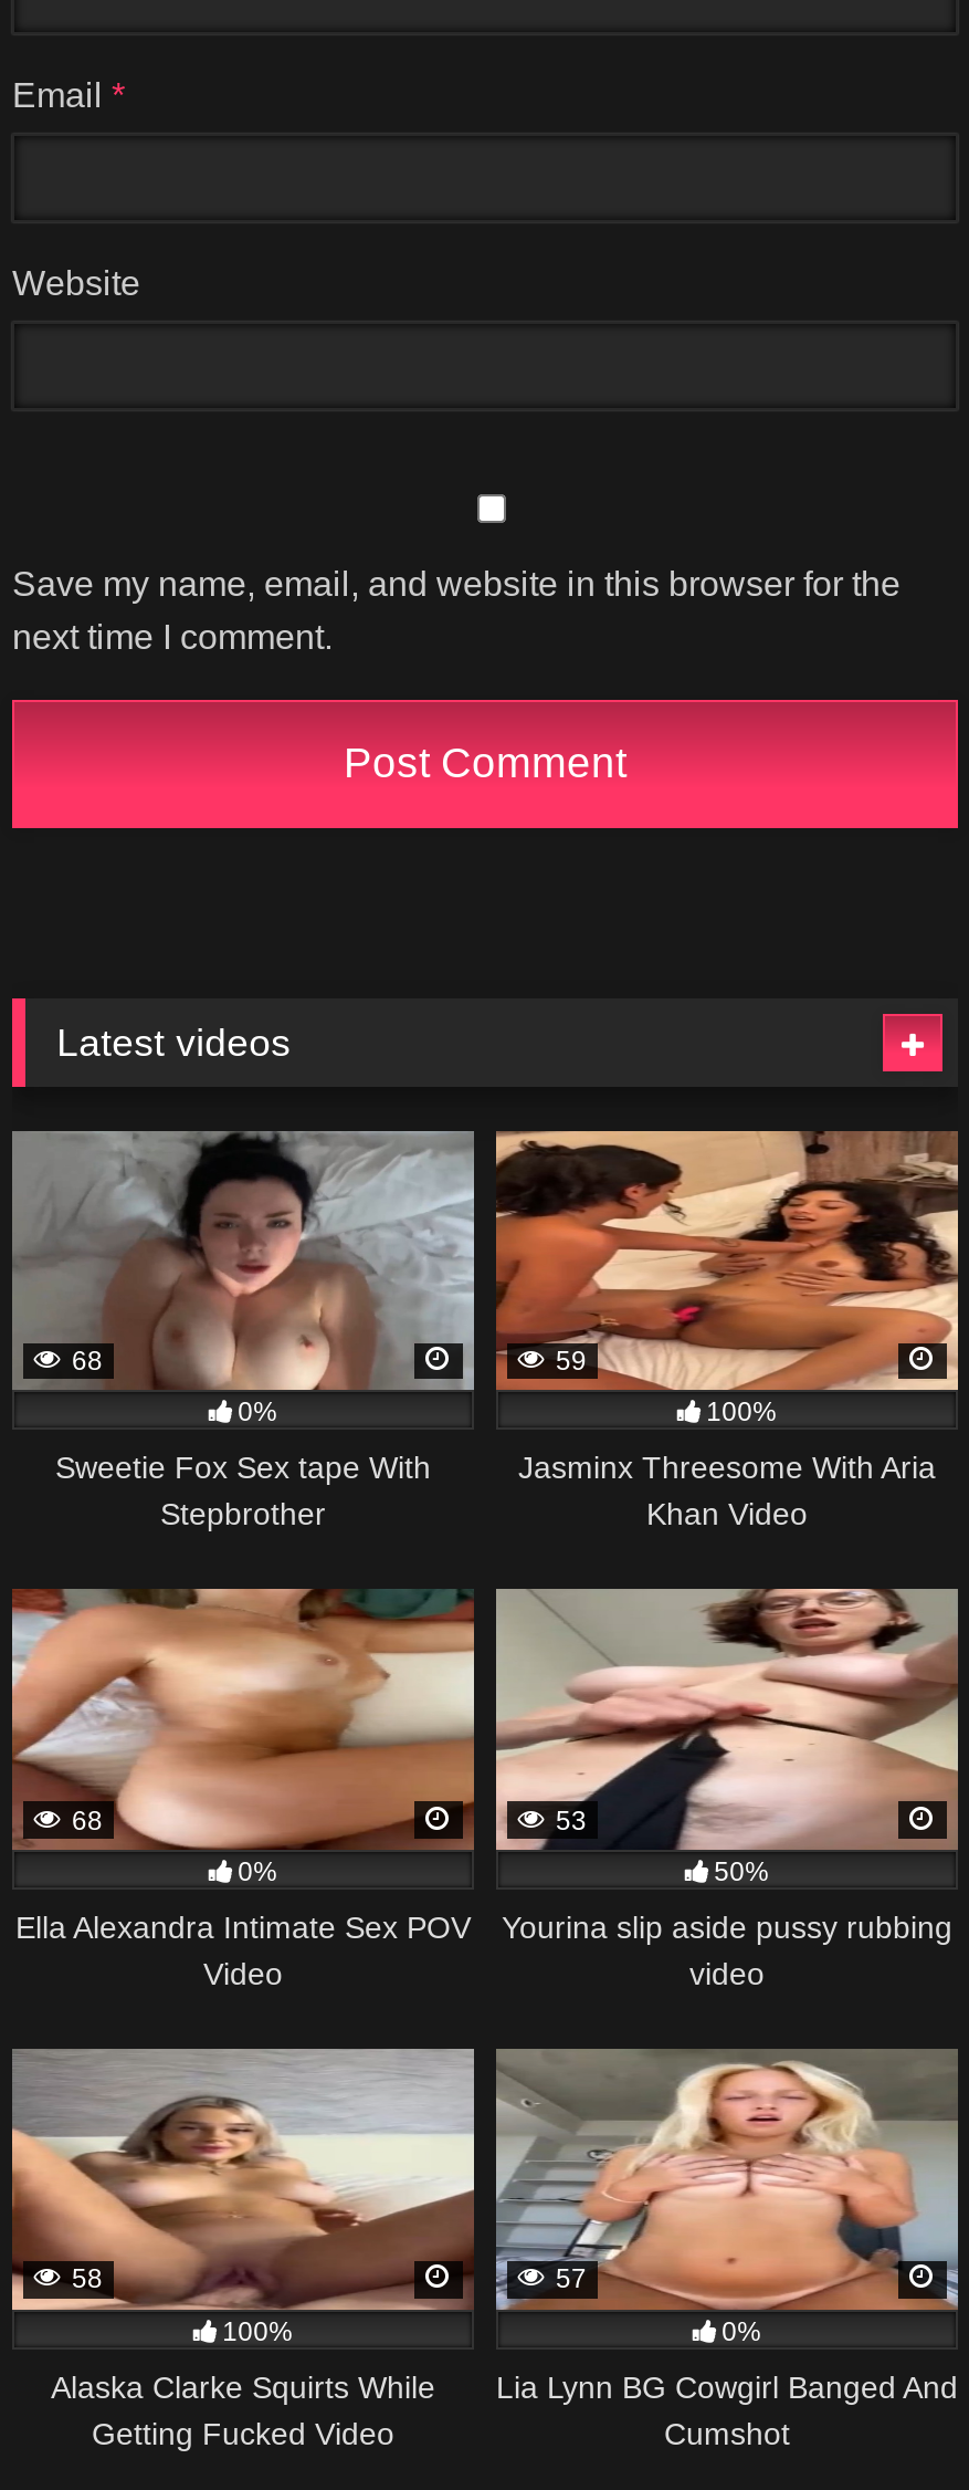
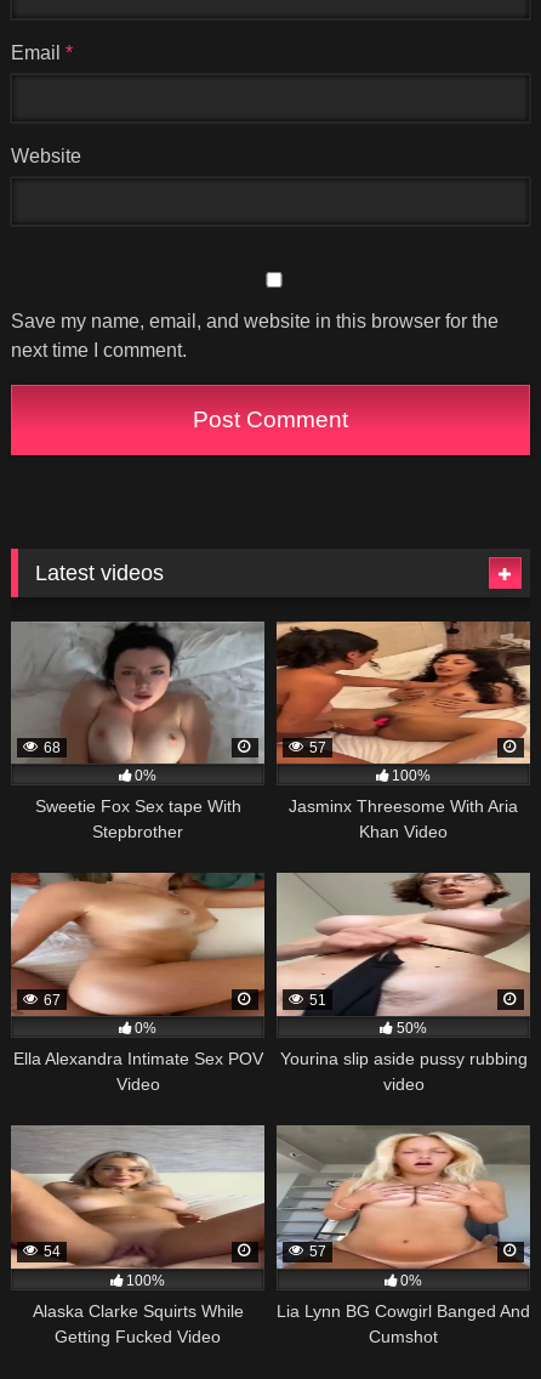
[549,1345,587,1376] 59 -> [306,739,326,756] 57
[65,1805,103,1836] 68 -> [40,991,61,1008] 67
[549,1805,587,1836] 53 -> [306,991,326,1008] 51
[65,2264,103,2295] 58 -> [40,1243,61,1260] 54

